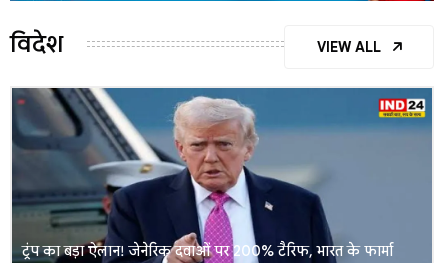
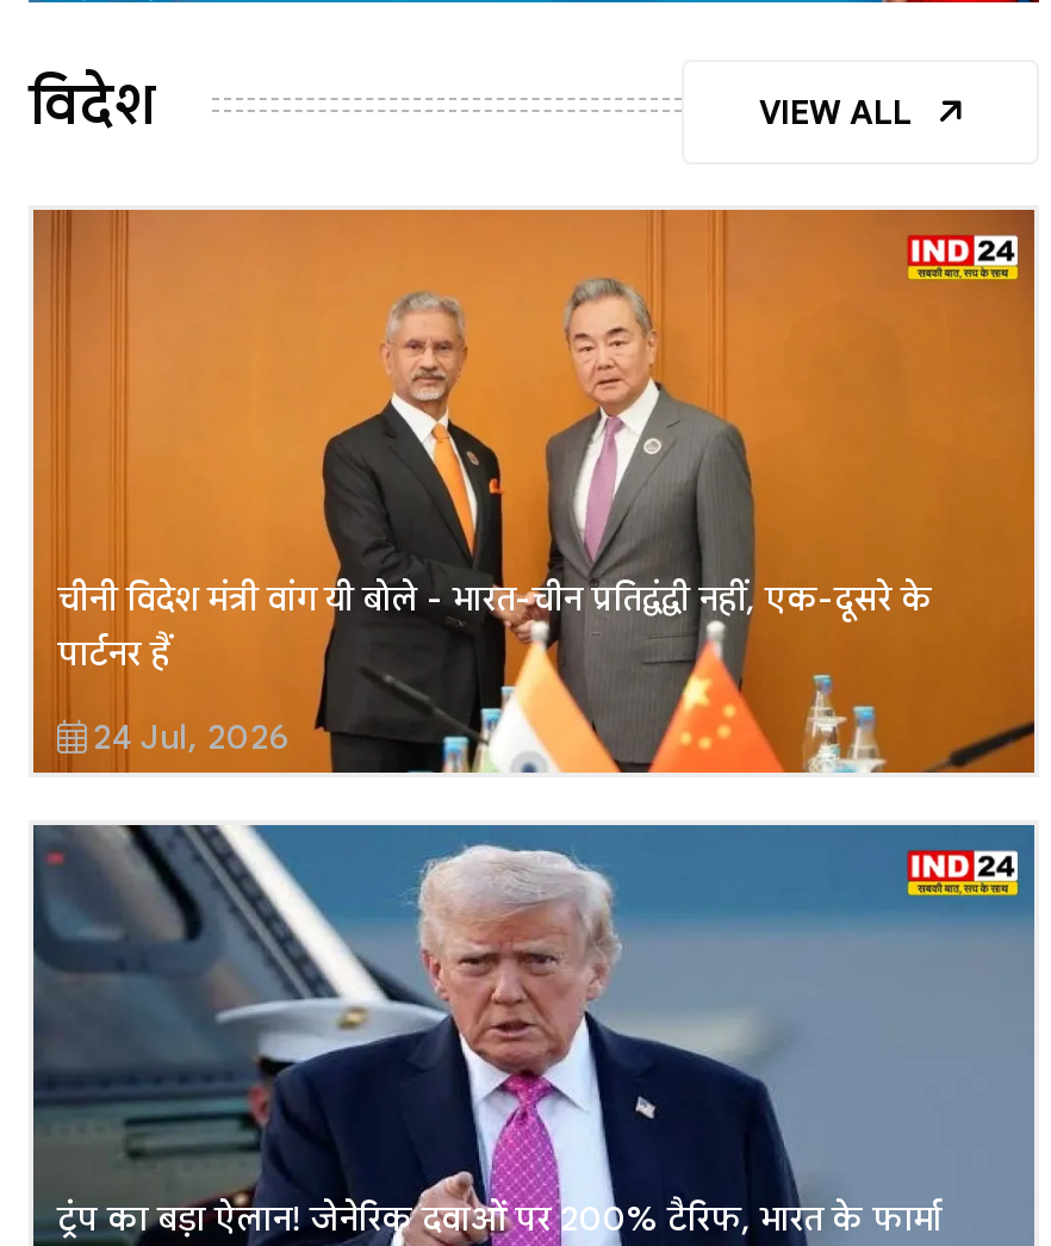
none -> [31,207,1037,775] [image] | चीनी विदेश मंत्री वांग यी बोले - भारत-चीन प्रतिद्वंद्वी नहीं, एक-दूसरे के | पार्टनर हैं | 24 Jul, 2026

